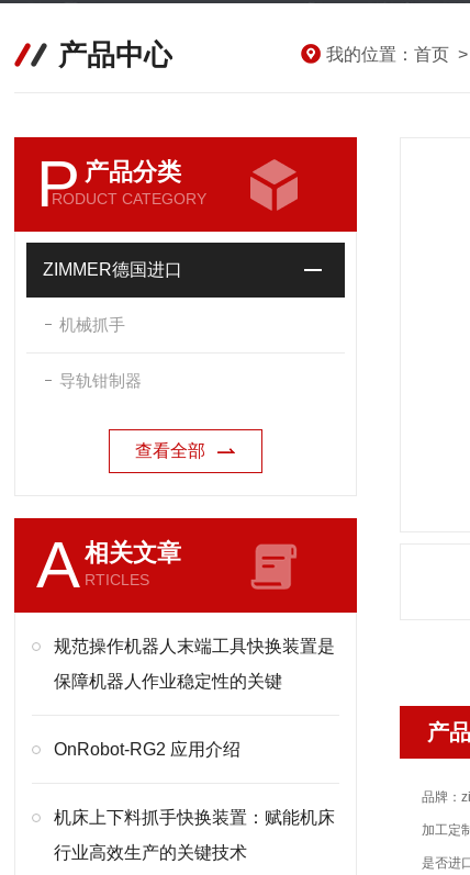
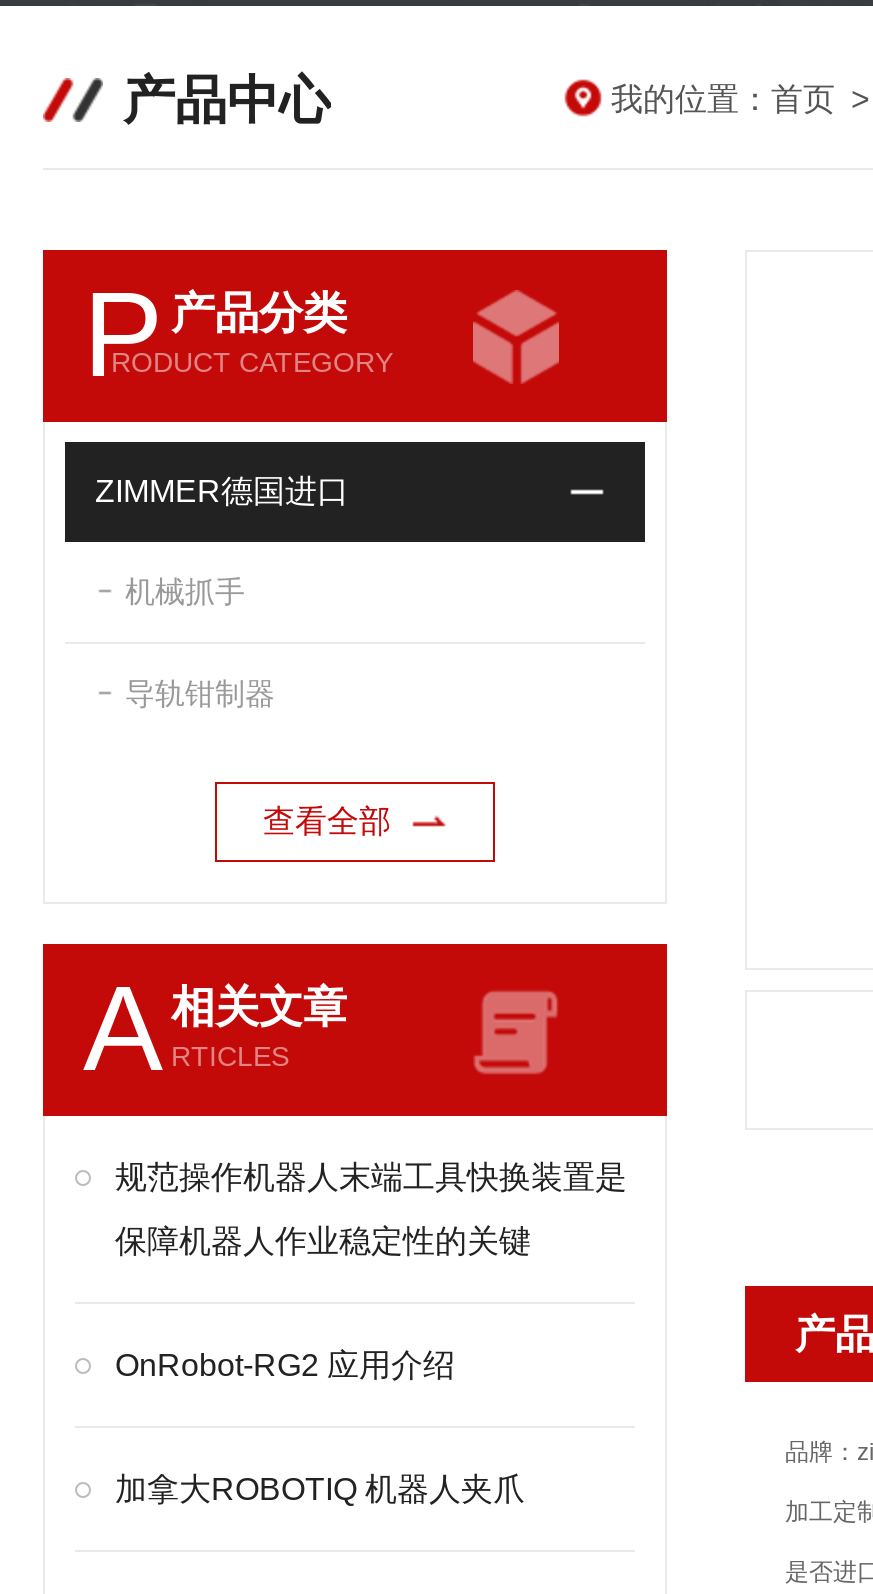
[54,808,335,862] 机床上下料抓手快换装置：赋能机床 | 行业高效生产的关键技术 -> [115,1472,525,1506] 加拿大ROBOTIQ 机器人夹爪

